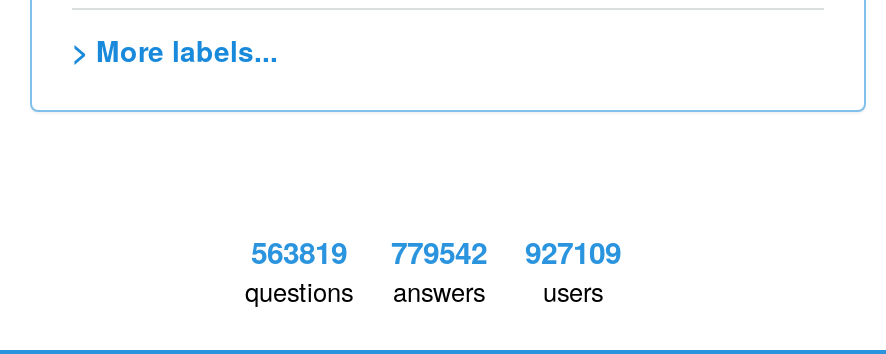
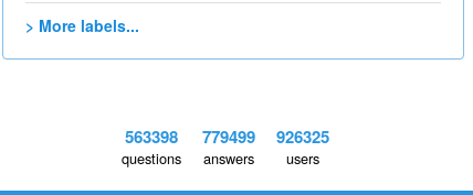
[251,230,347,274] 563819 -> [124,124,177,149] 563398
[391,230,487,274] 779542 -> [202,124,255,149] 779499
[525,230,621,274] 927109 -> [276,124,329,149] 926325

